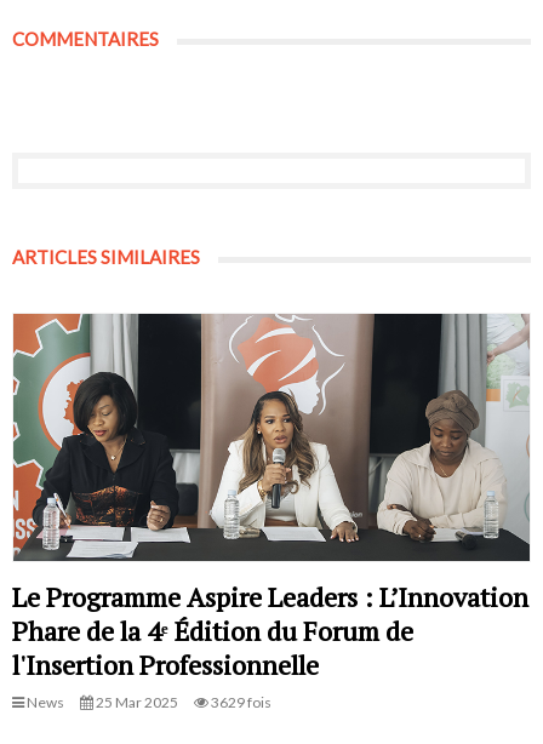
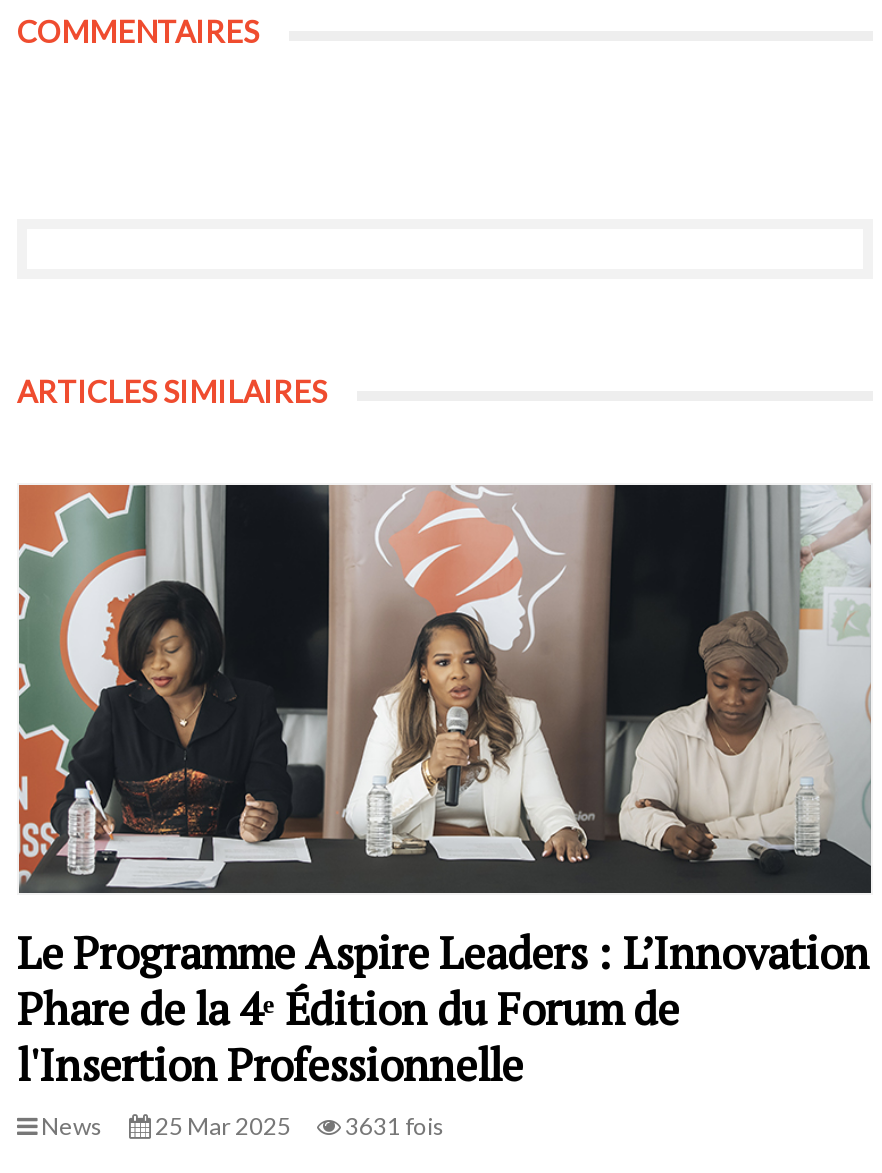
[24,694,271,712] News 25 Mar 2025 3629 fois -> [37,1112,445,1142] News 25 Mar 2025 3631 fois

